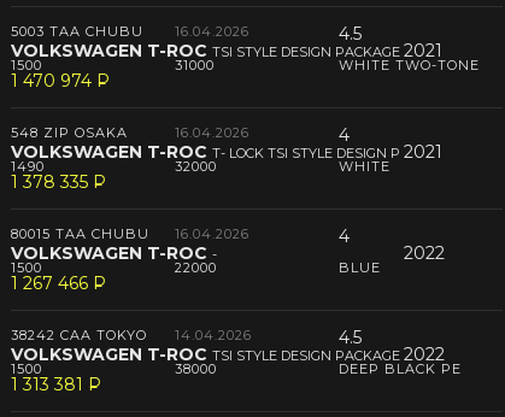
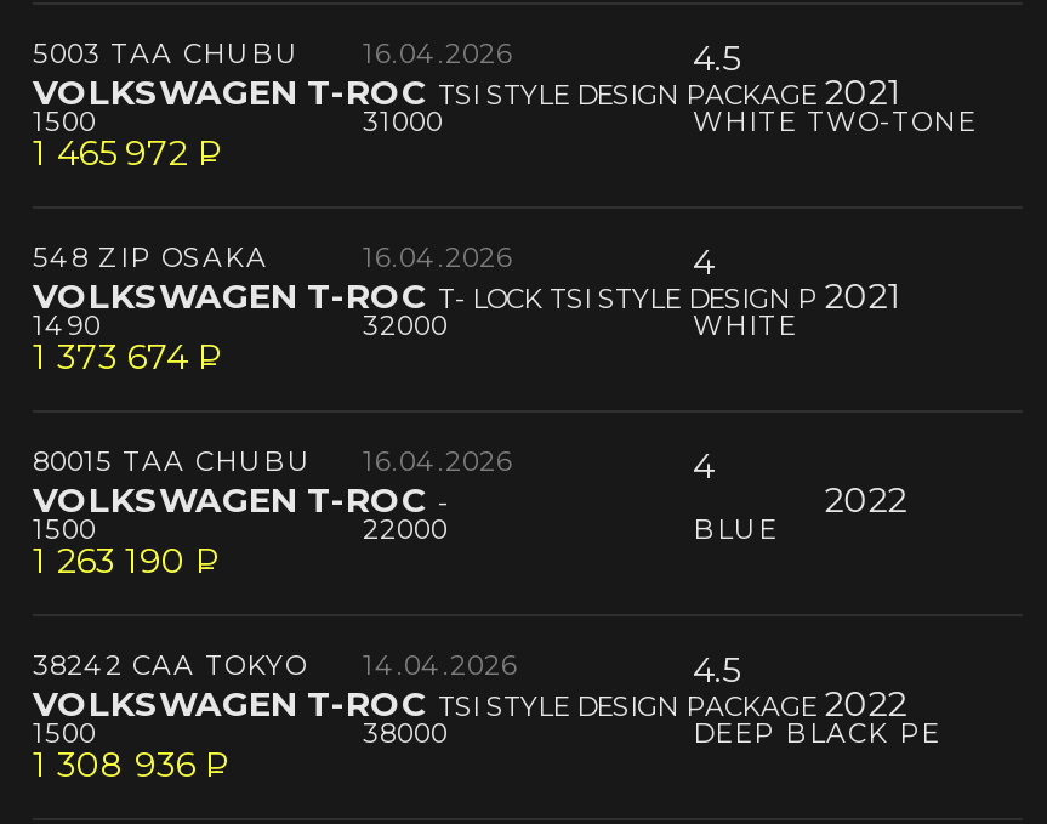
[11,70,110,92] 1 470 974 P -> [33,131,224,175] 1 465 972 P
[11,171,106,193] 1 378 335 P -> [33,335,224,379] 1 373 674 P
[11,272,106,294] 1 267 466 P -> [33,539,222,583] 1 263 190 P
[11,374,101,395] 1 313 381 P -> [33,743,232,786] 1 308 936 P

